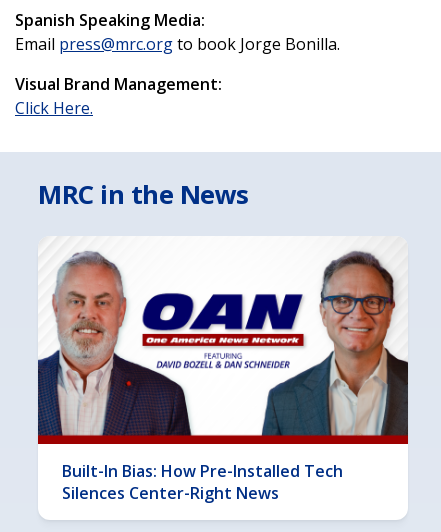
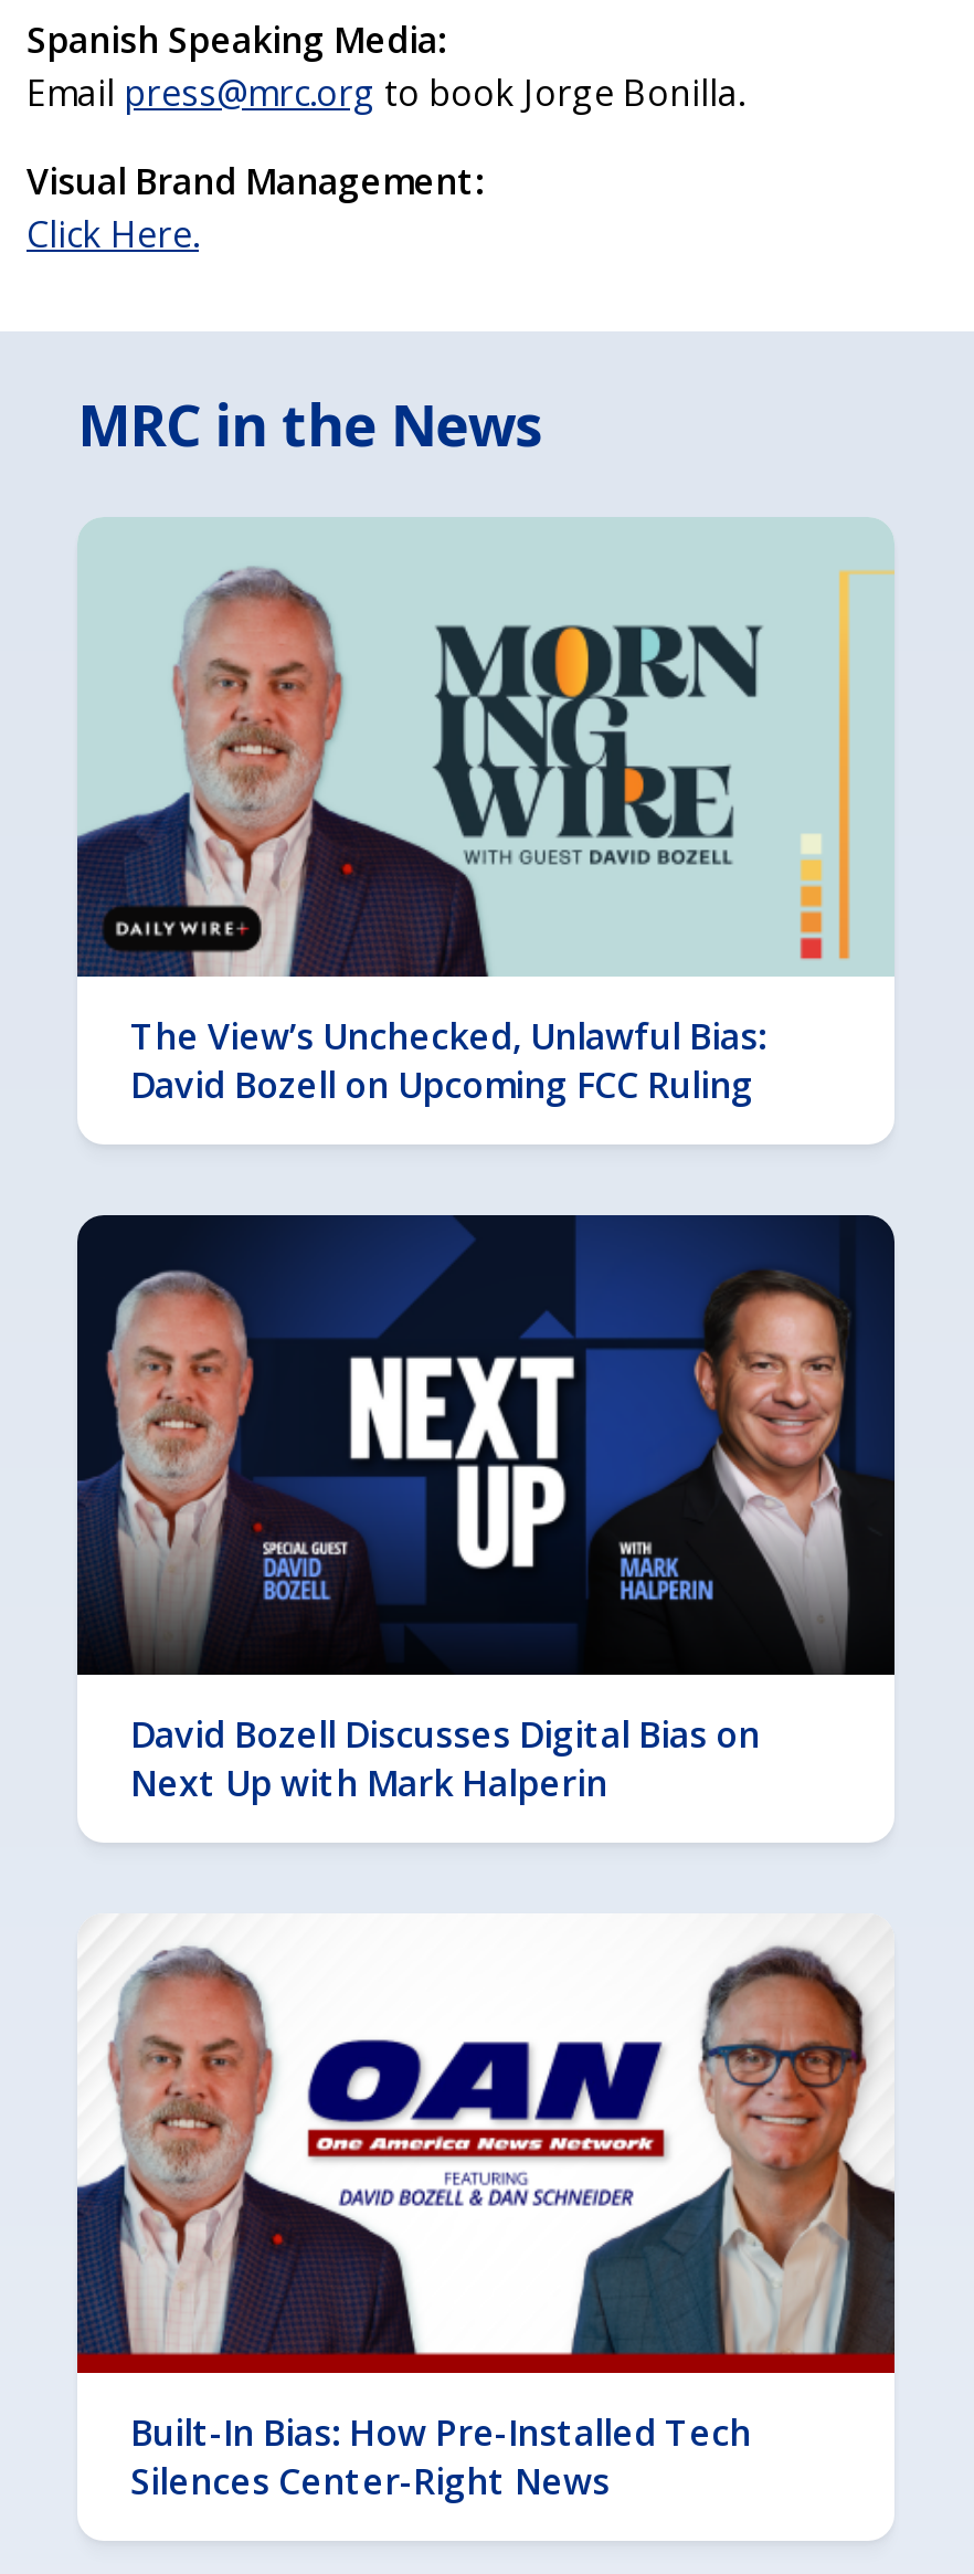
none -> [75,517,894,1110] [image] | The View’s Unchecked, Unlawful Bias: | David Bozell on Upcoming FCC Ruling
none -> [75,1213,897,1808] [image] | David Bozell Discusses Digital Bias on | Next Up with Mark Halperin

